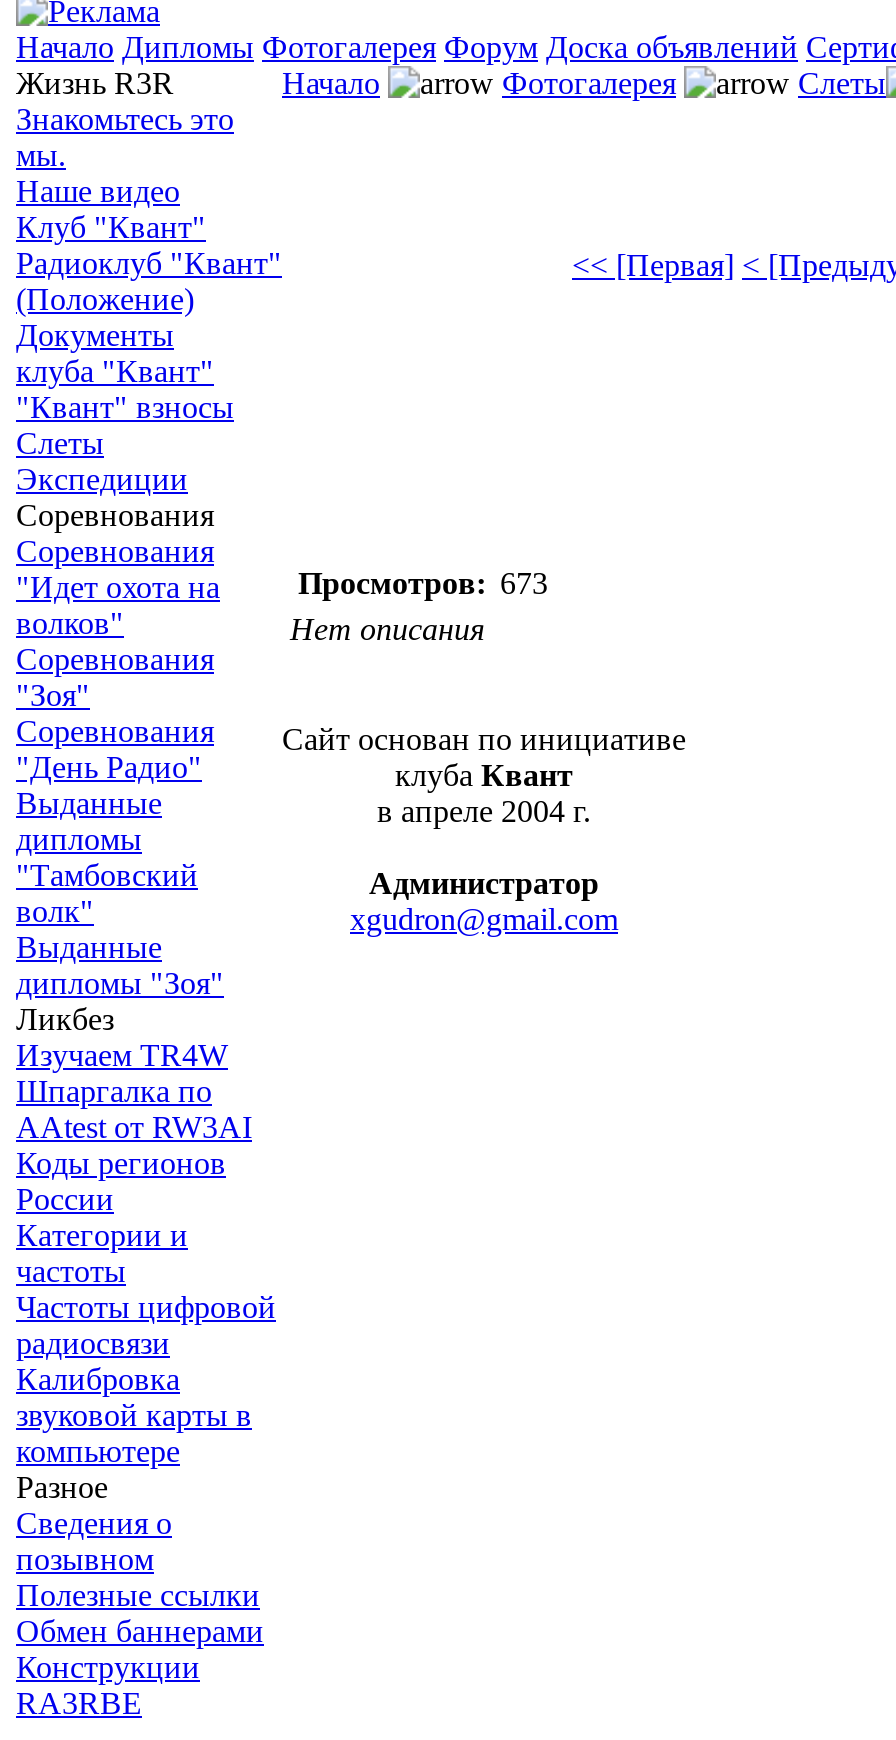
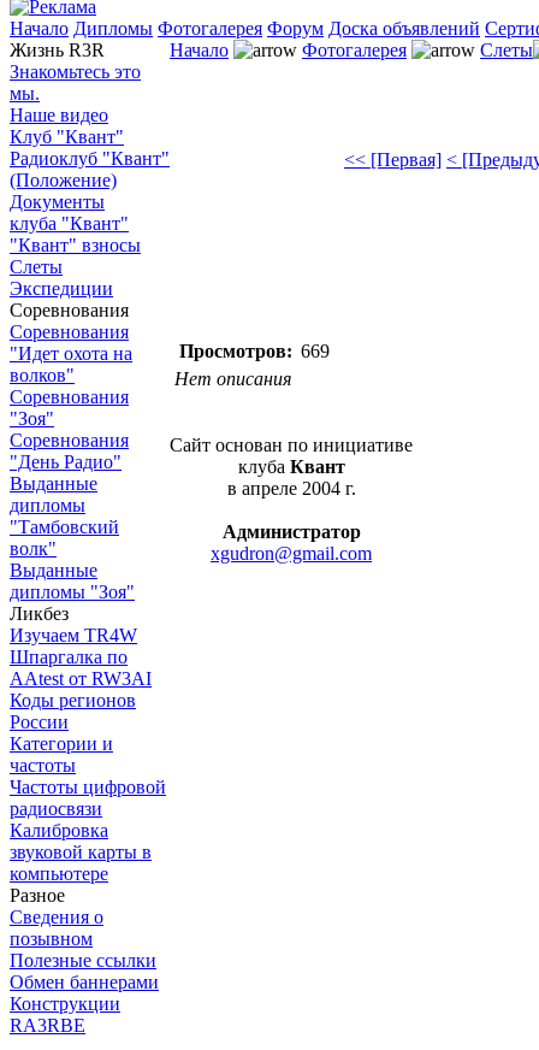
[298,566,548,600] Просмотров: 673 -> [179,341,330,361] Просмотров: 669

